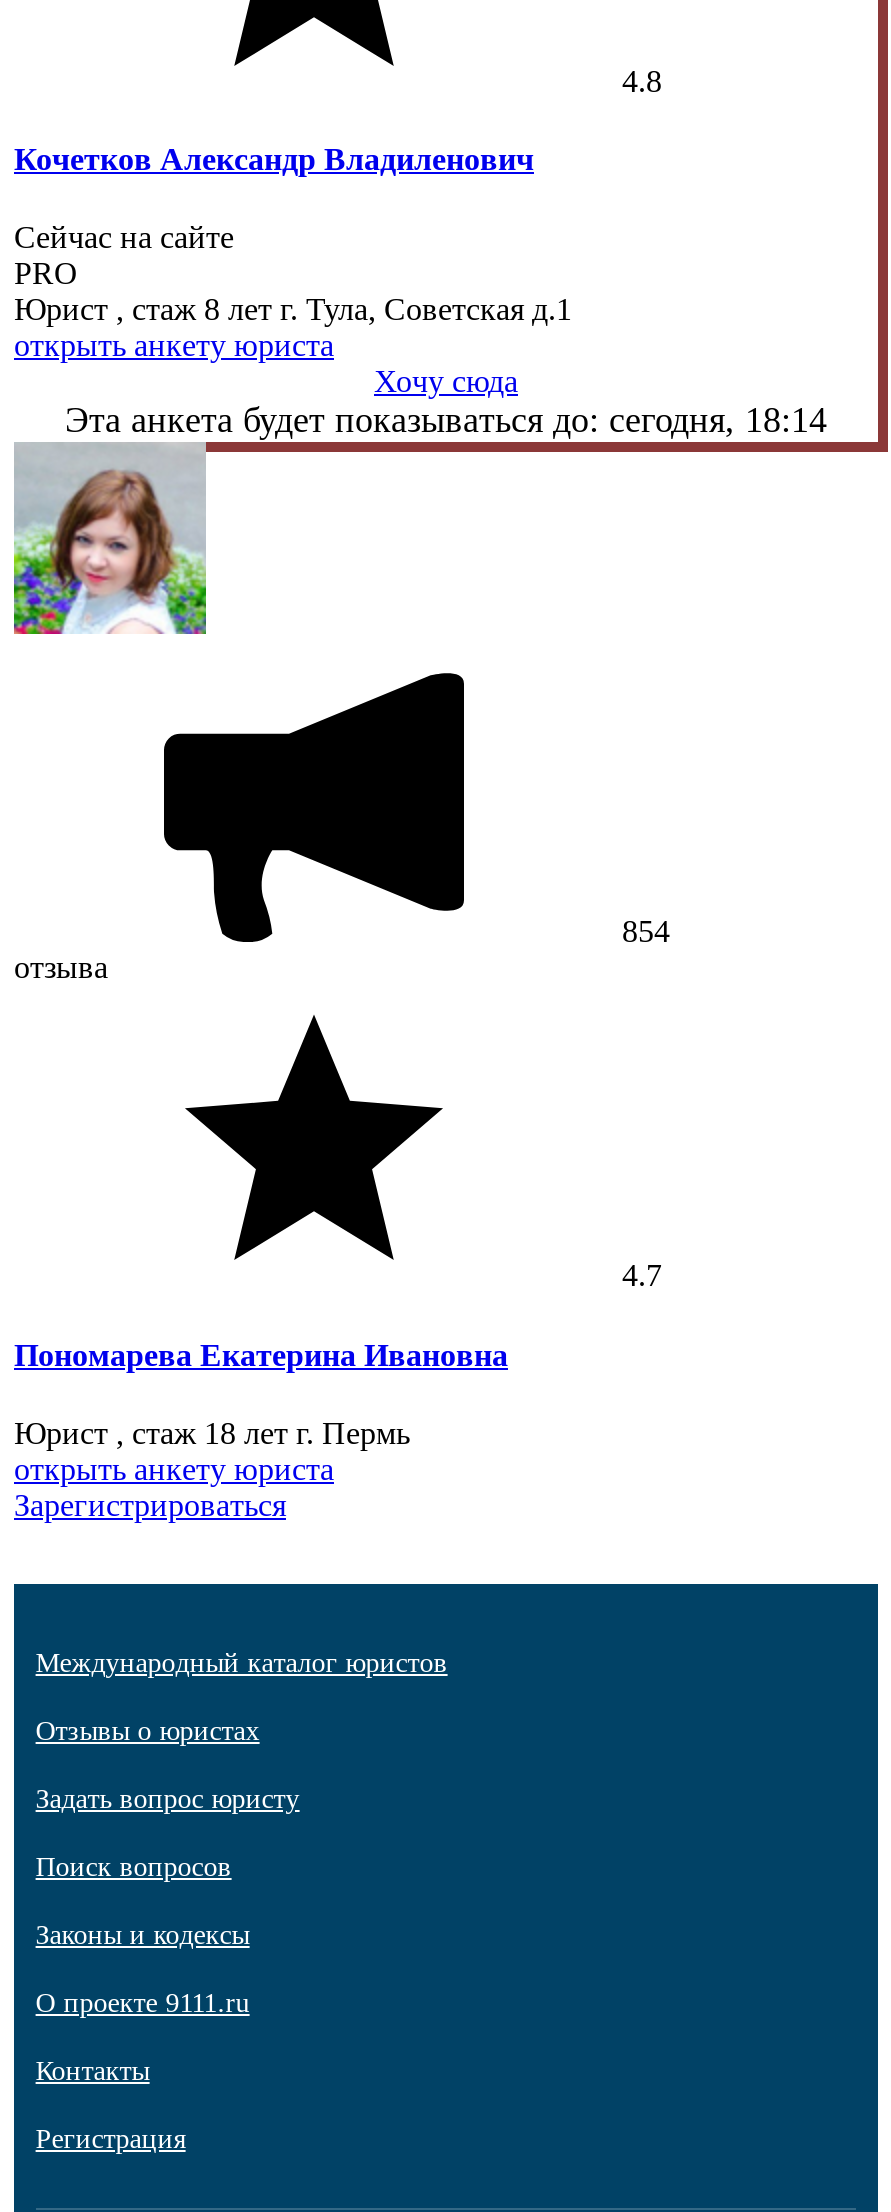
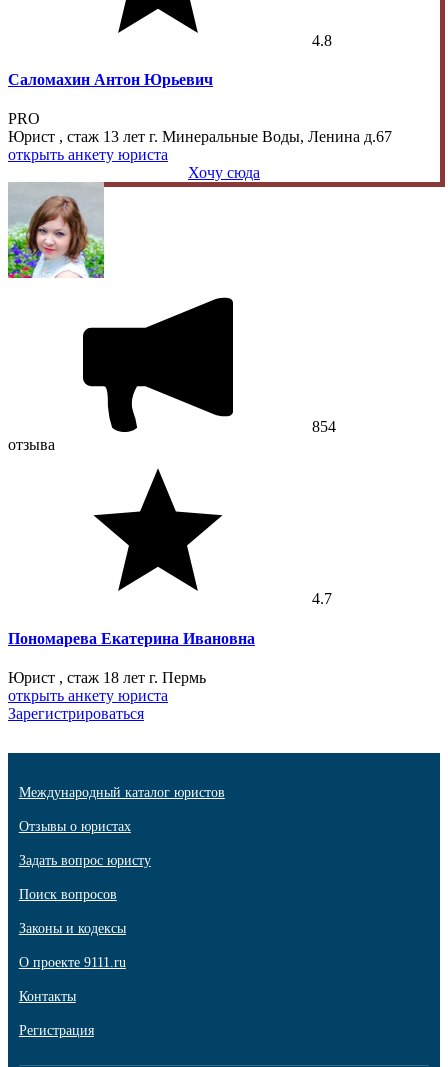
[14,142,534,255] Кочетков Александр Владиленович | Сейчас на сайте -> [8,71,213,88] Саломахин Антон Юрьевич
[14,293,572,327] Юрист , стаж 8 лет г. Тула, Советская д.1 -> [8,128,392,145] Юрист , стаж 13 лет г. Минеральные Воды, Ленина д.67
[65,401,827,441] Эта анкета будет показываться до: сегодня, 18:14 -> none

